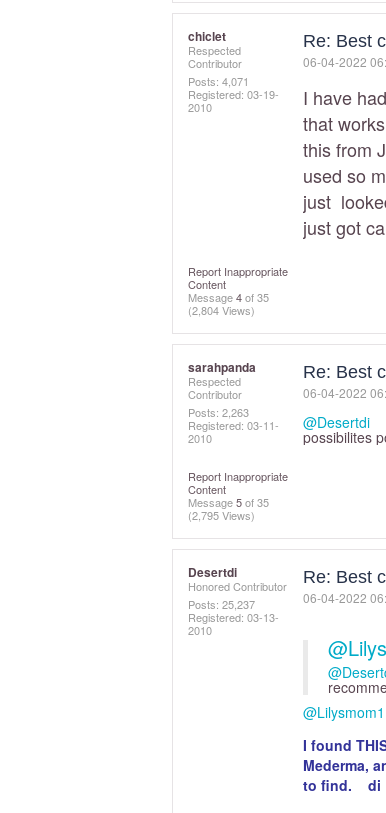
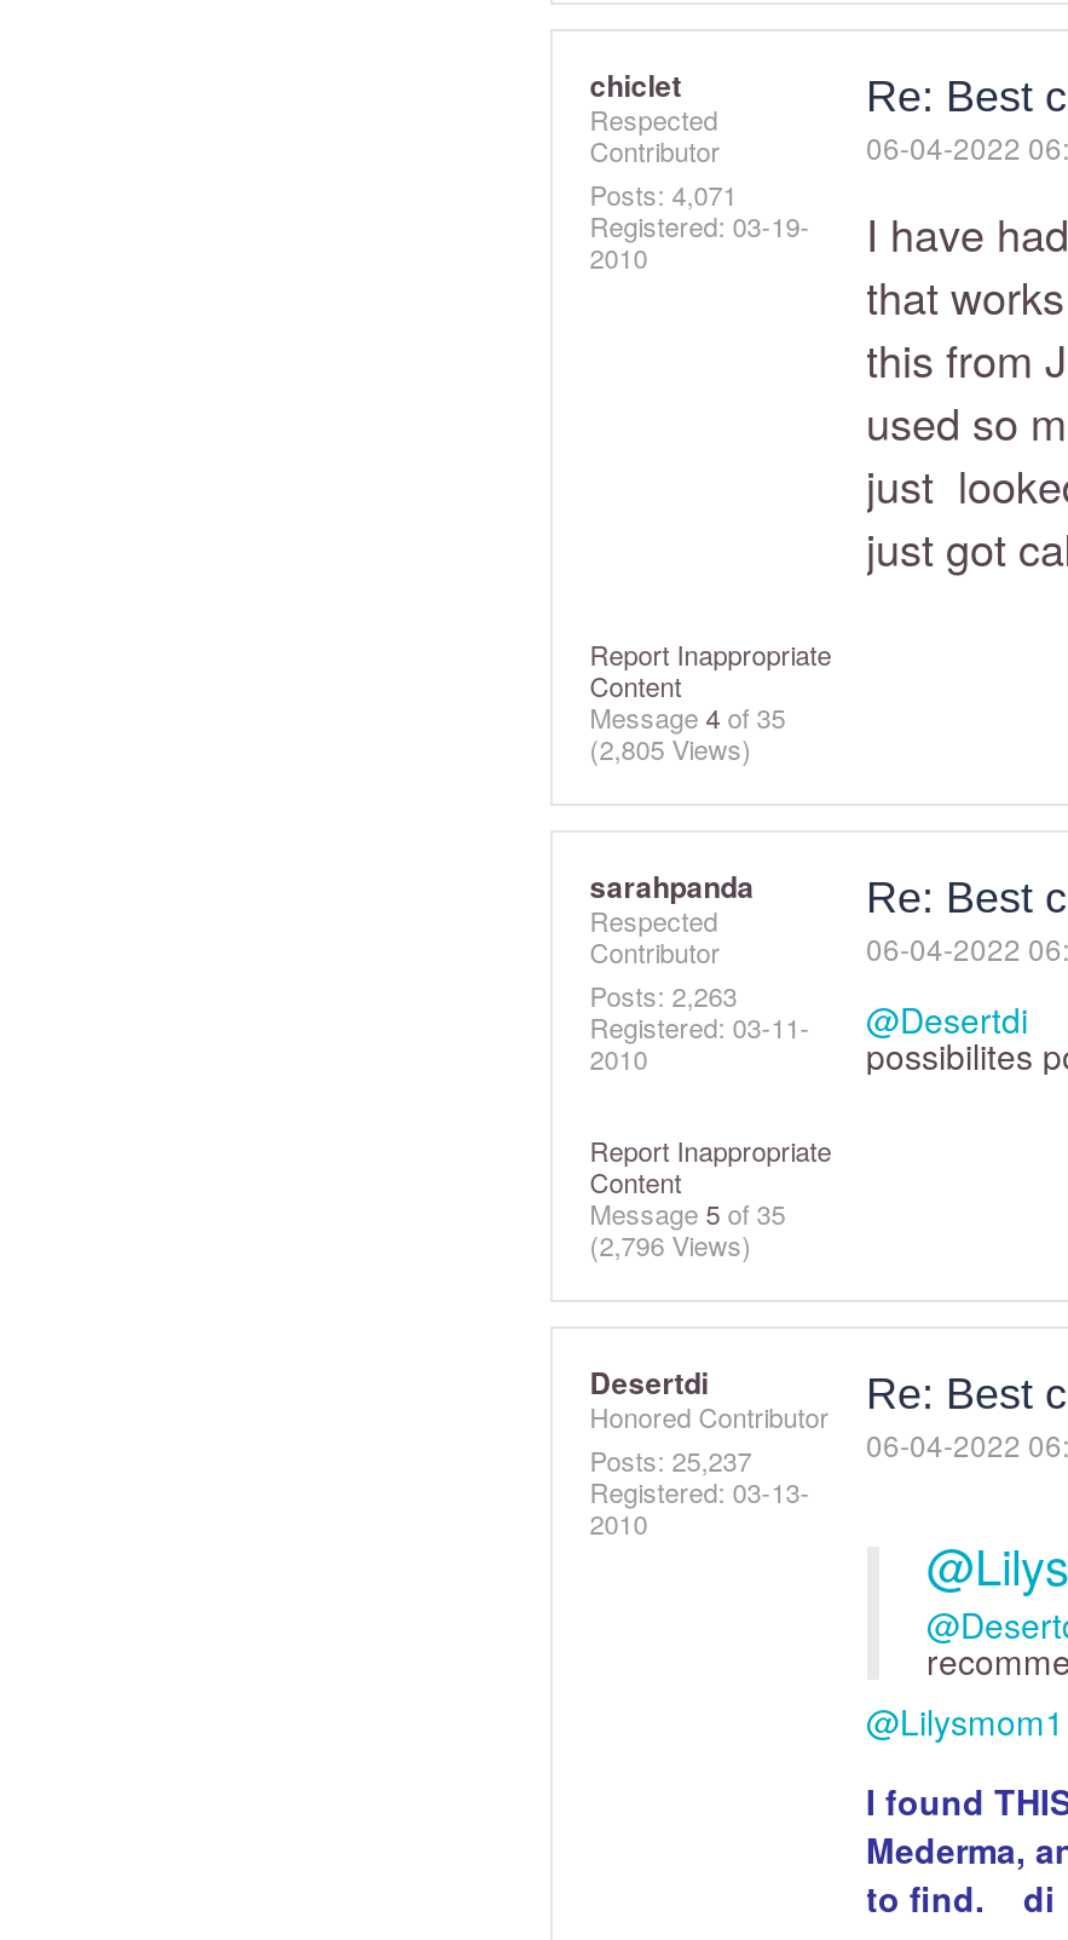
[188,302,255,318] (2,804 Views) -> [590,729,752,768] (2,805 Views)
[188,507,255,523] (2,795 Views) -> [590,1225,752,1264] (2,796 Views)

